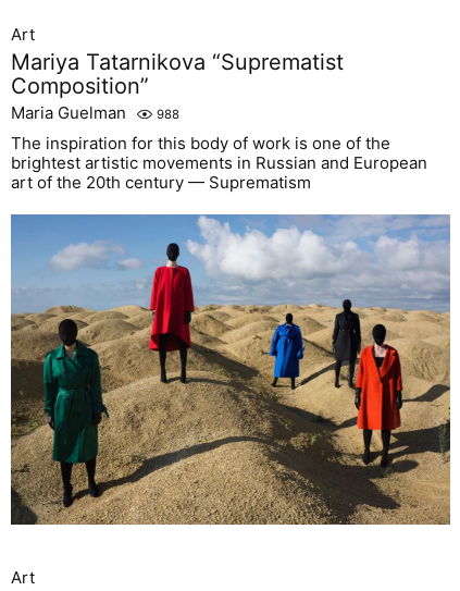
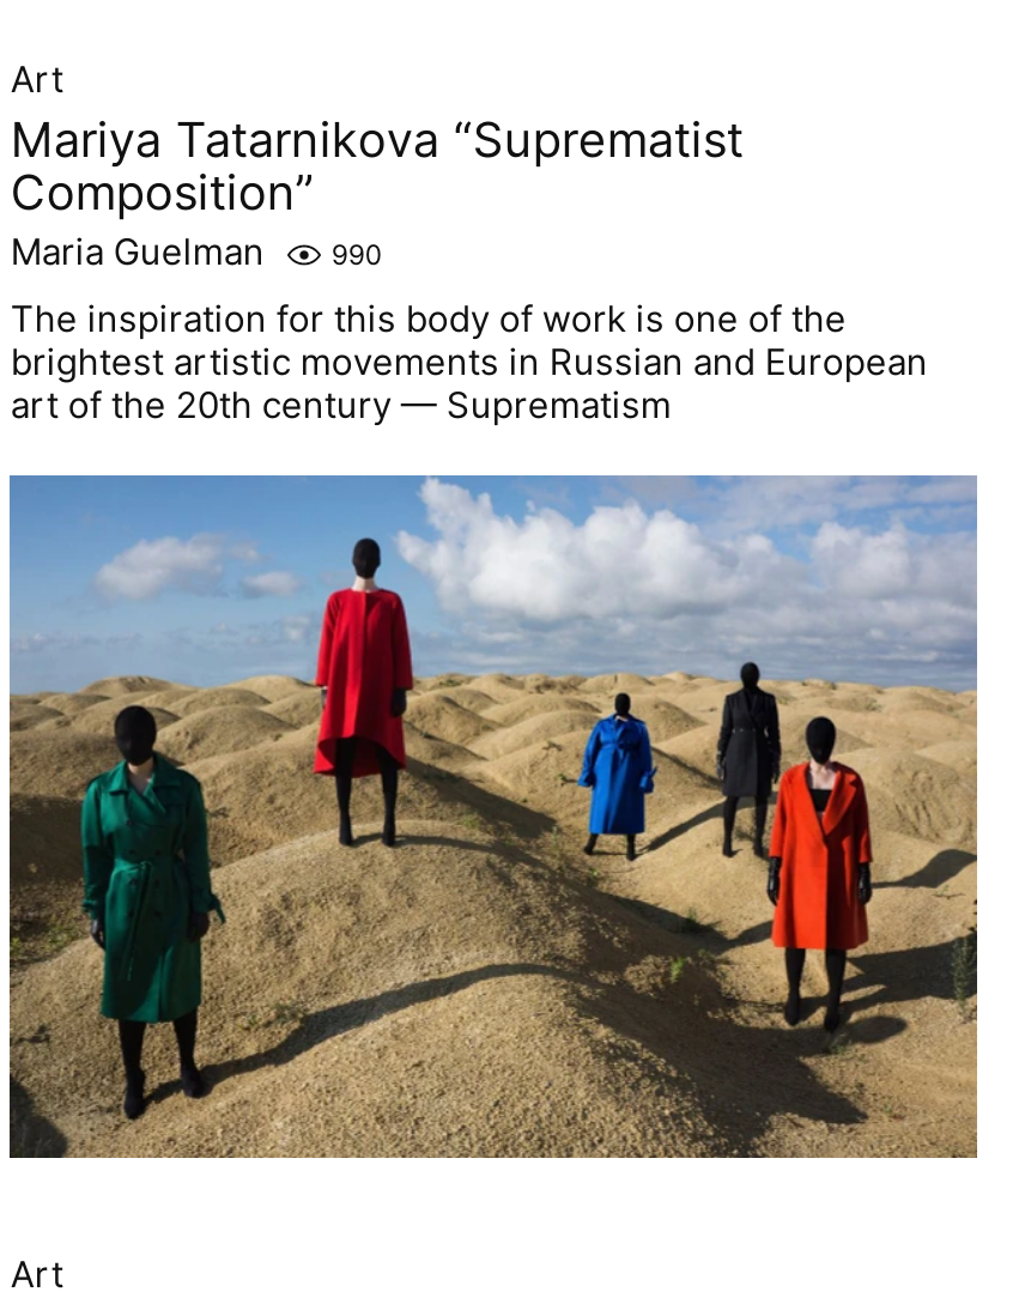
[11,102,180,123] Maria Guelman 988 -> [11,229,382,274] Maria Guelman 990

